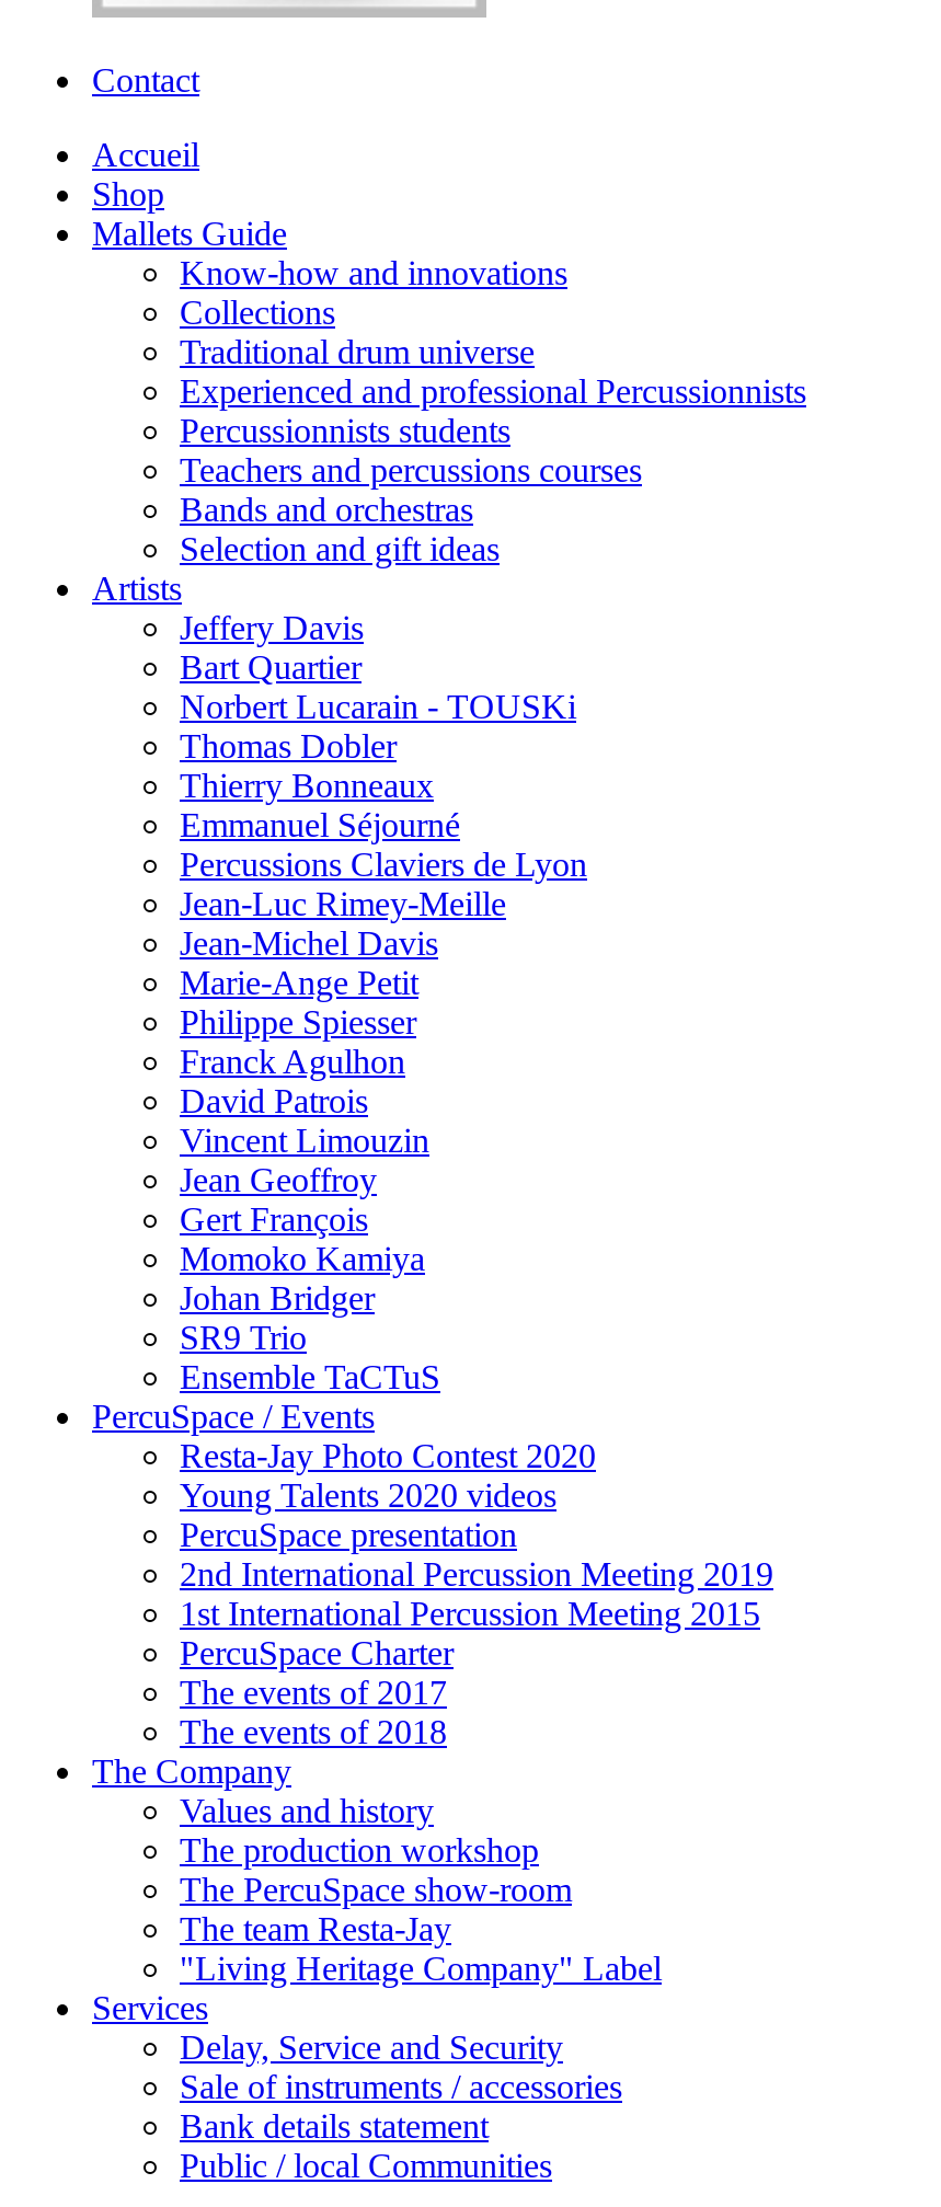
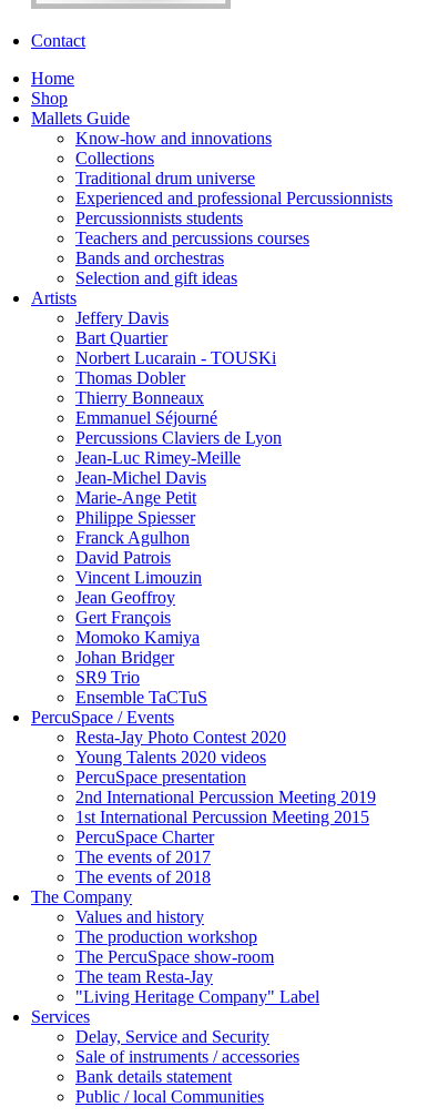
[92,136,199,173] Accueil -> [31,69,74,88] Home

